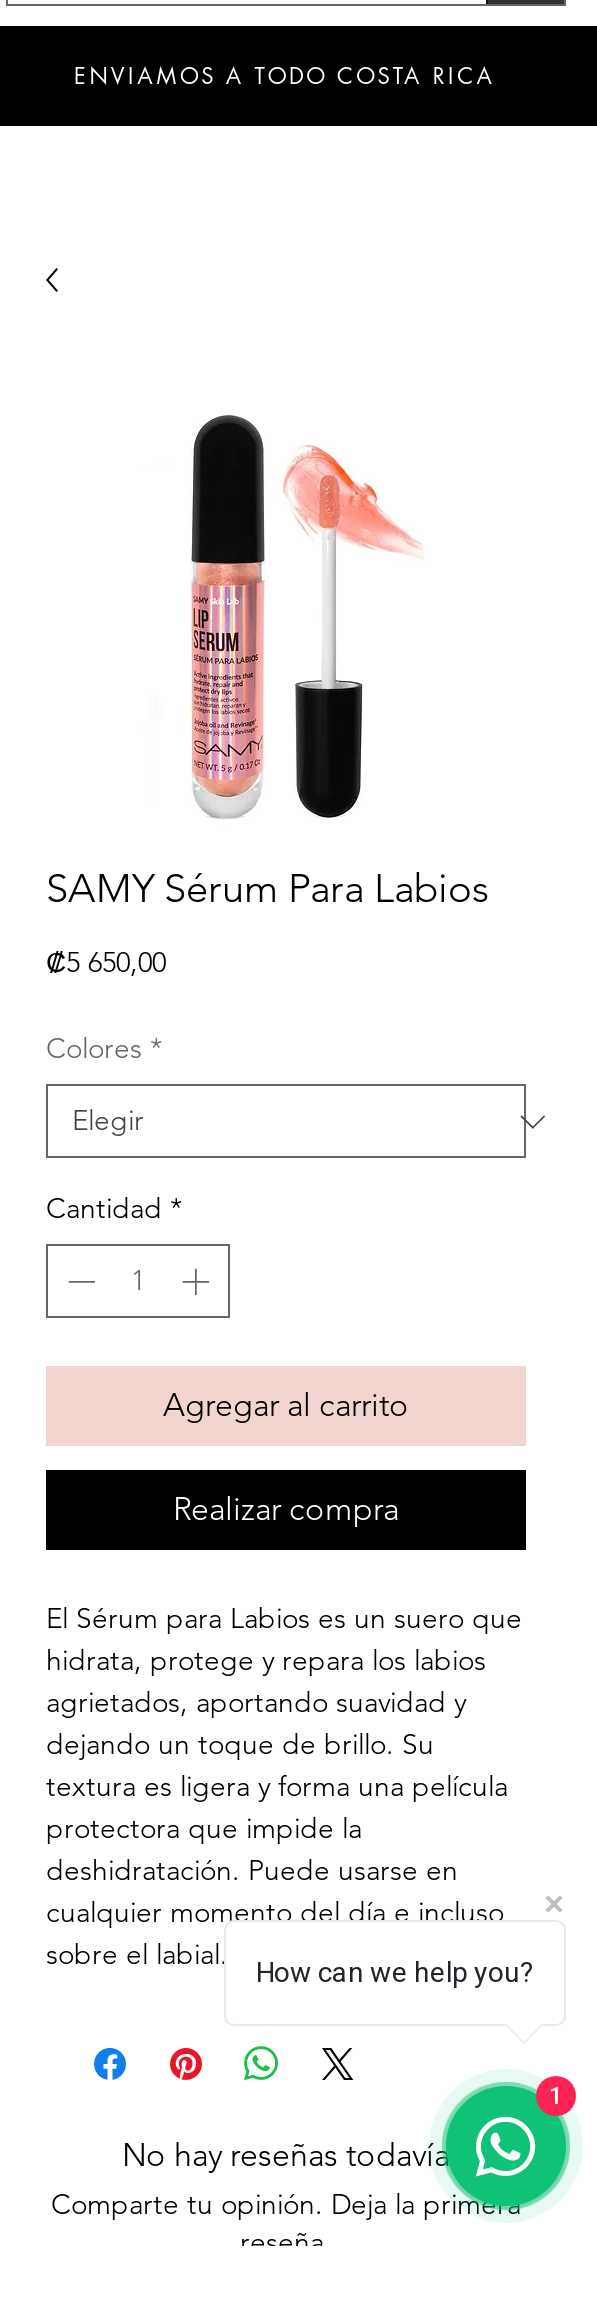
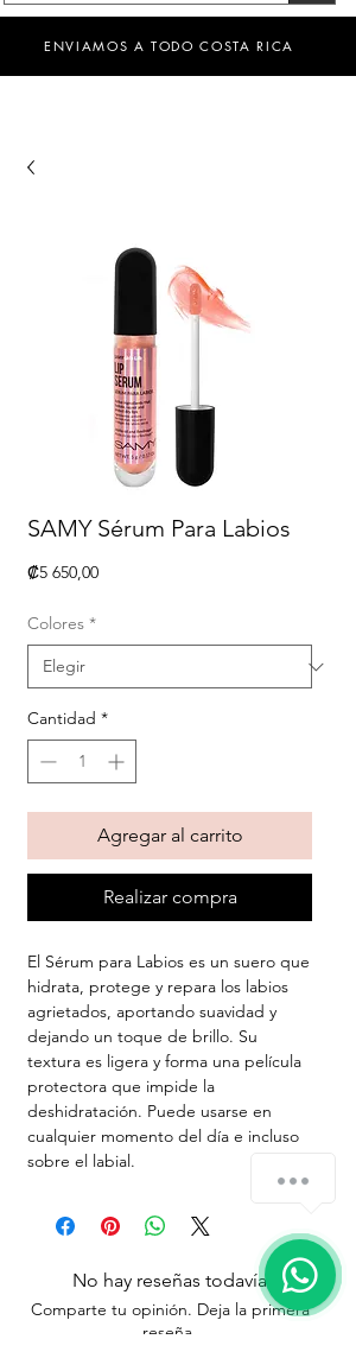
[256,1956,534,1988] How can we help you? -> none
[549,2082,563,2110] 1 -> none

